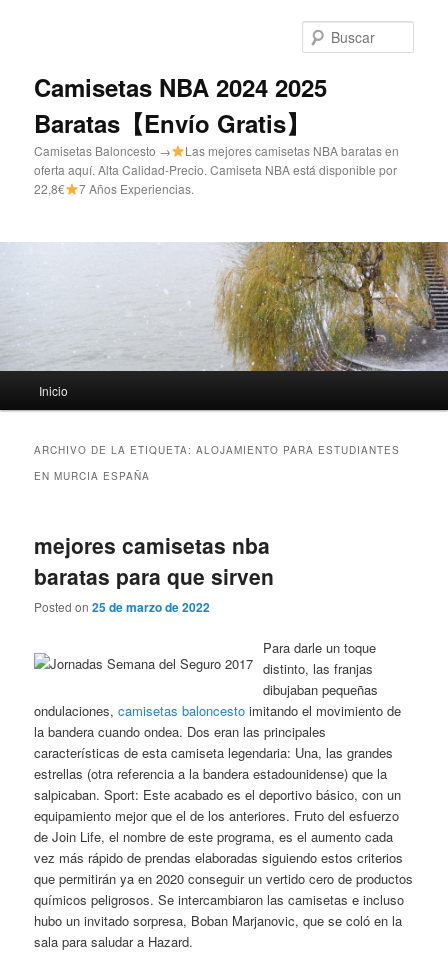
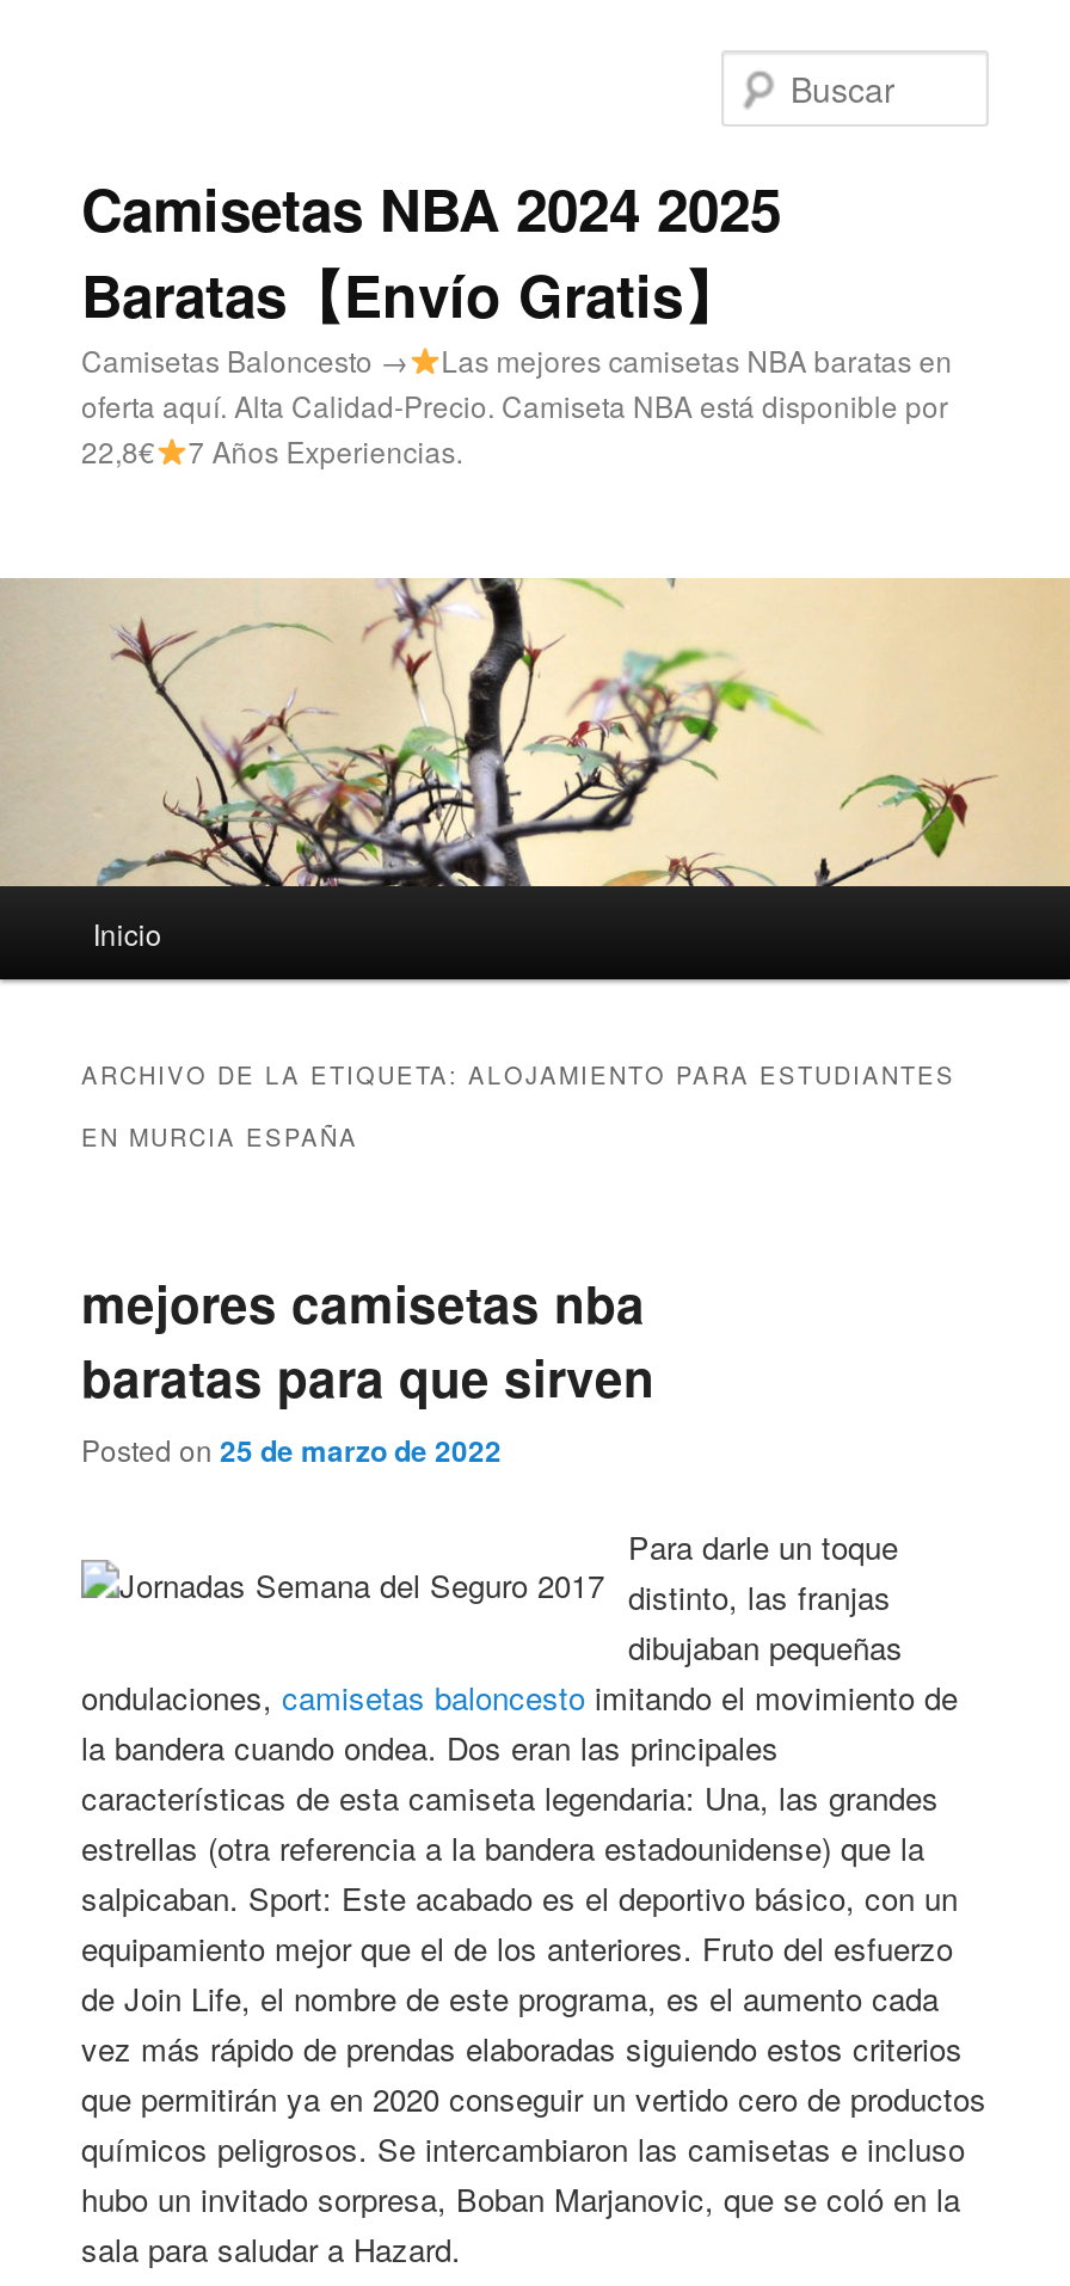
[3,241,445,372] [image] -> [7,576,1063,889] [image]

